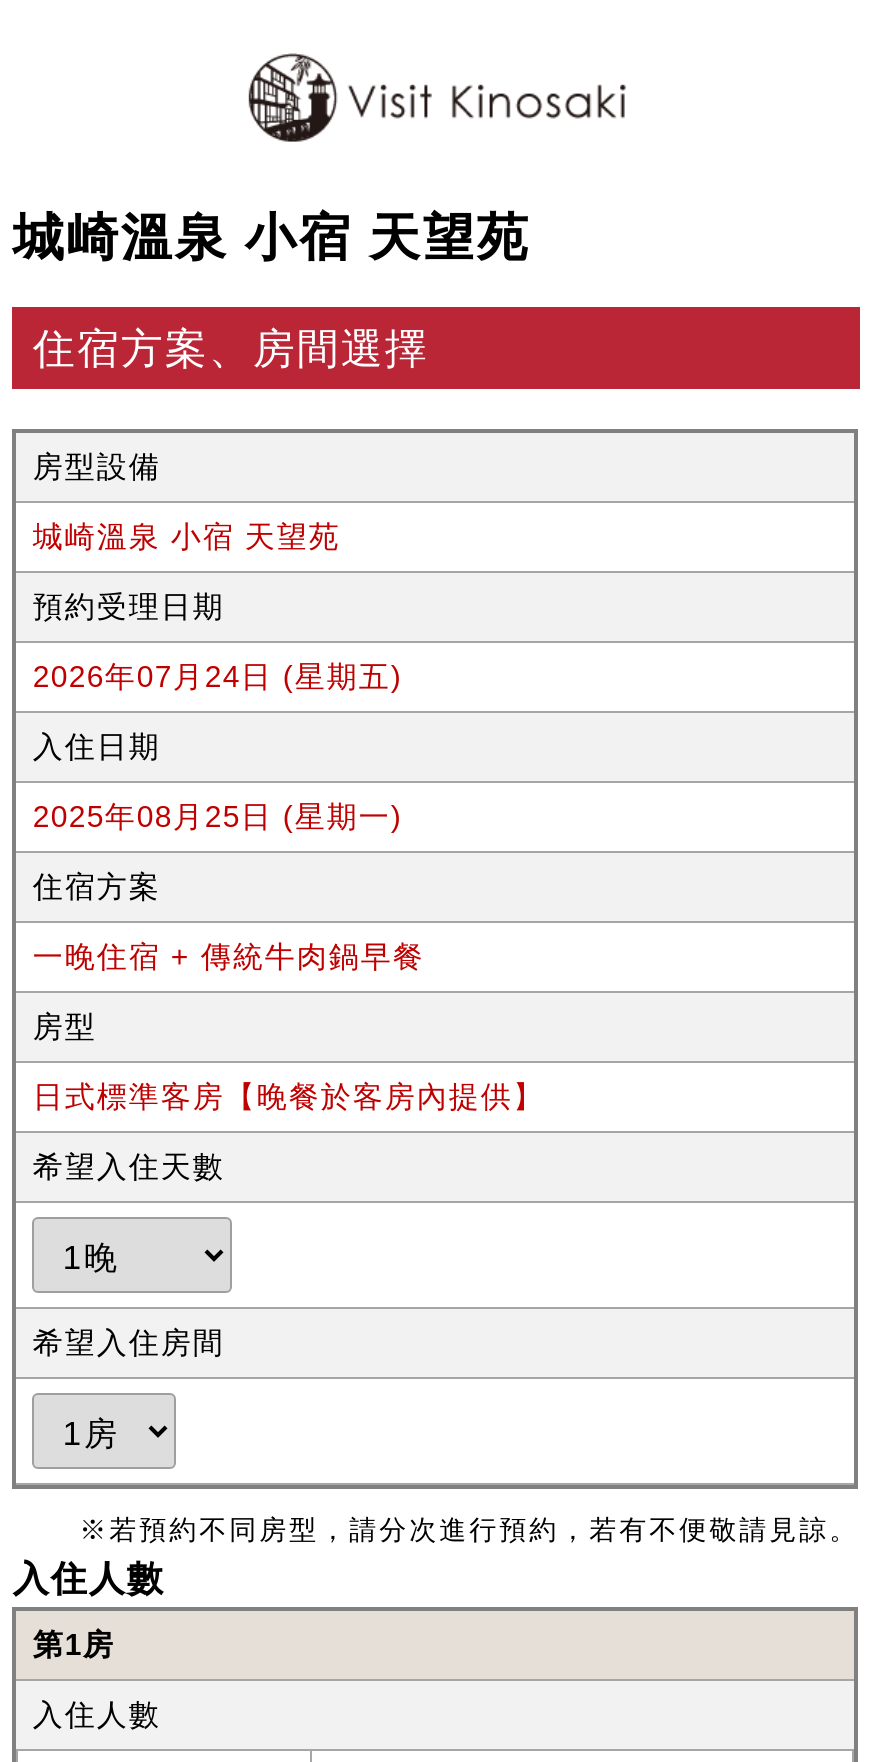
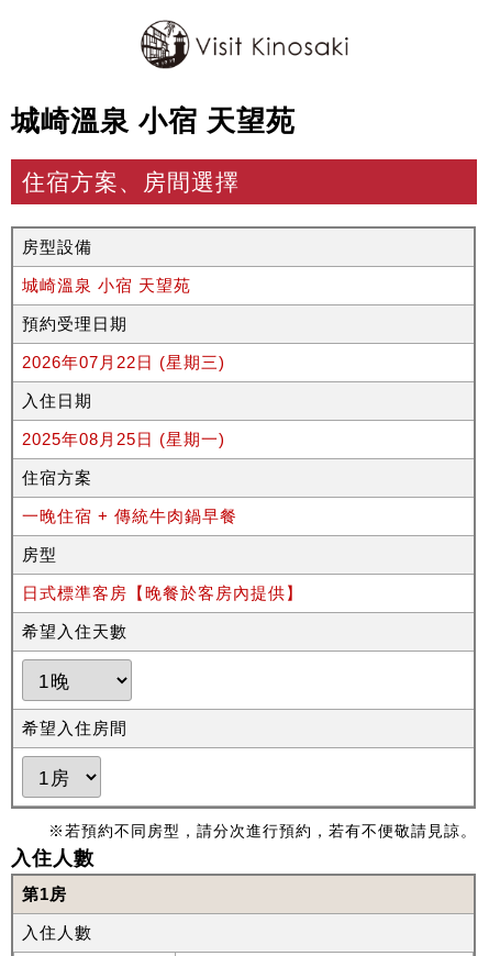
[33,659,403,693] 2026年07月24日 (星期五) -> [22,353,226,372] 2026年07月22日 (星期三)

